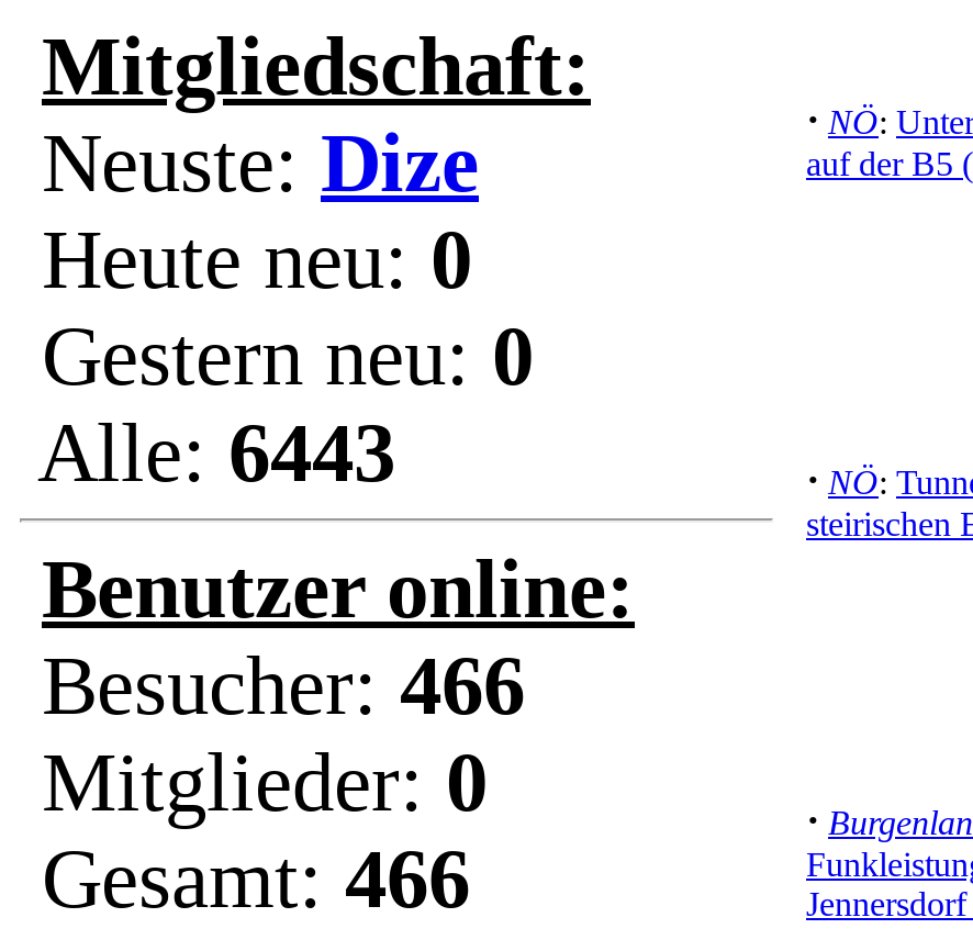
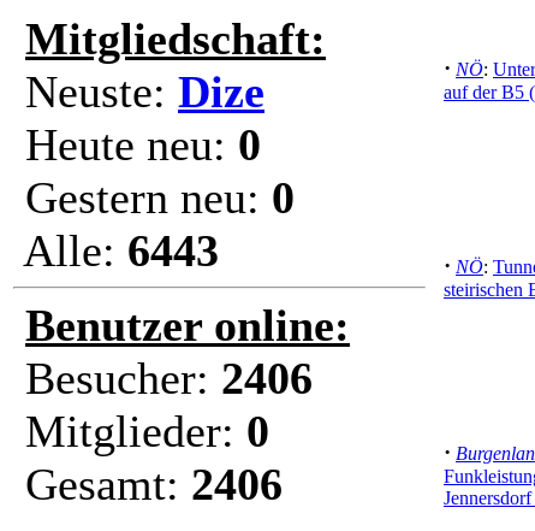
[20,639,525,731] Besucher: 466 -> [13,353,313,403] Besucher: 2406
[20,832,470,925] Gesamt: 466 -> [13,459,283,509] Gesamt: 2406

